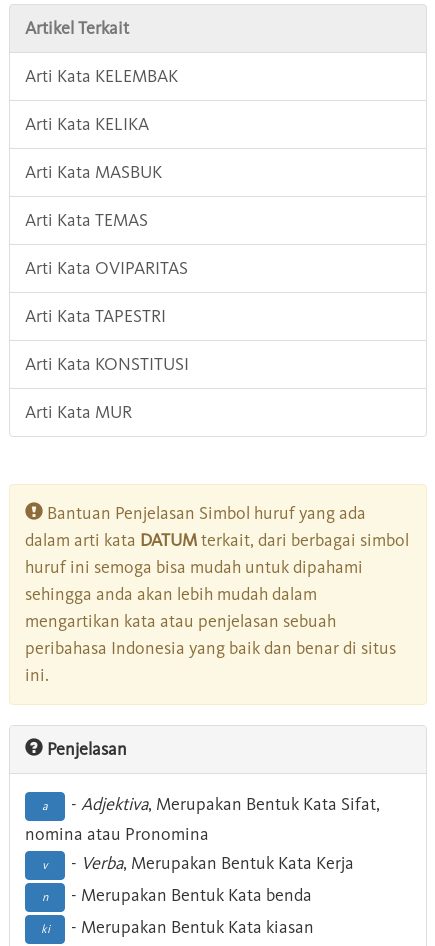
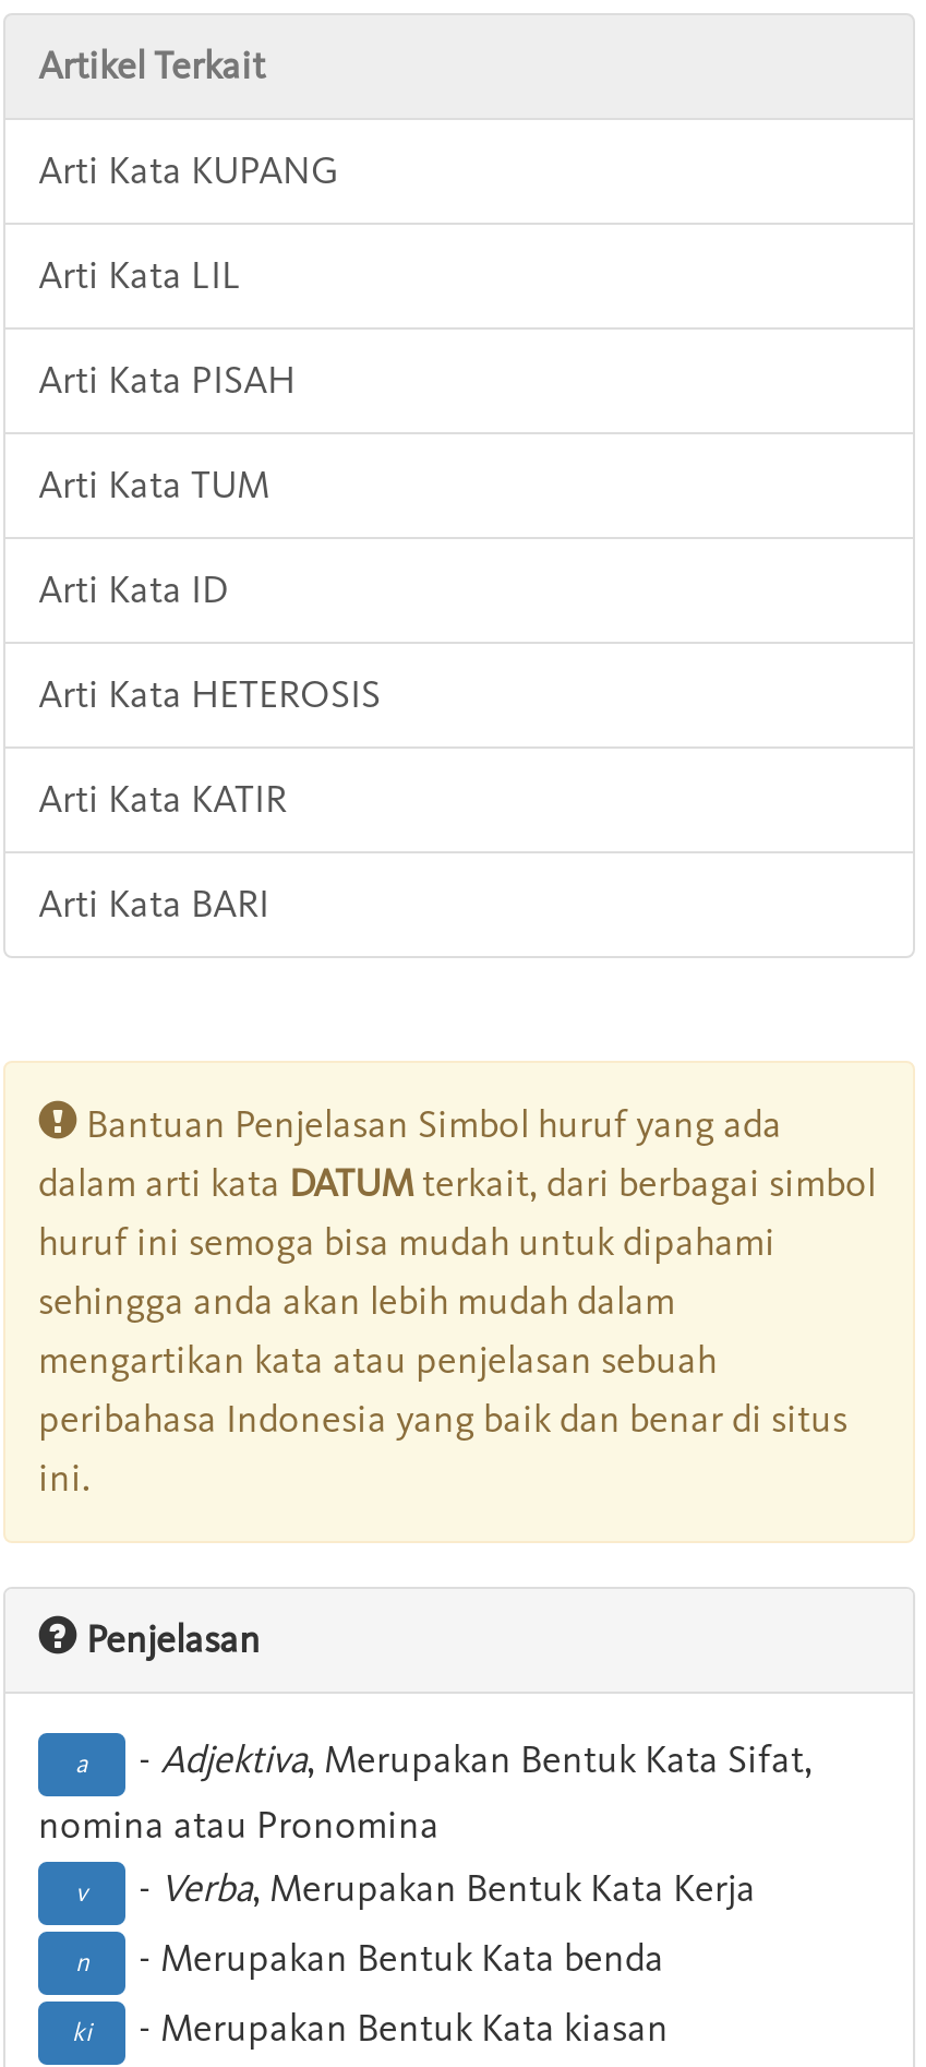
[25,65,178,87] Arti Kata KELEMBAK -> [38,146,339,194] Arti Kata KUPANG
[25,113,149,135] Arti Kata KELIKA -> [38,251,241,299] Arti Kata LIL
[25,161,162,183] Arti Kata MASBUK -> [38,356,296,404] Arti Kata PISAH
[25,209,148,231] Arti Kata TEMAS -> [38,461,269,509] Arti Kata TUM
[25,257,188,279] Arti Kata OVIPARITAS -> [38,566,228,614] Arti Kata ID
[25,305,166,327] Arti Kata TAPESTRI -> [38,670,381,718] Arti Kata HETEROSIS
[25,353,189,375] Arti Kata KONSTITUSI -> [38,775,287,823] Arti Kata KATIR
[25,401,132,423] Arti Kata MUR -> [38,880,269,928] Arti Kata BARI

